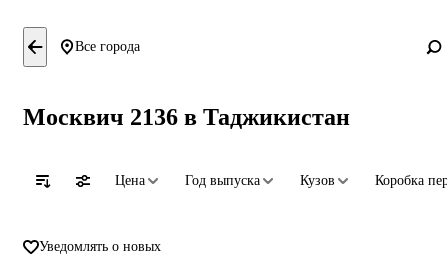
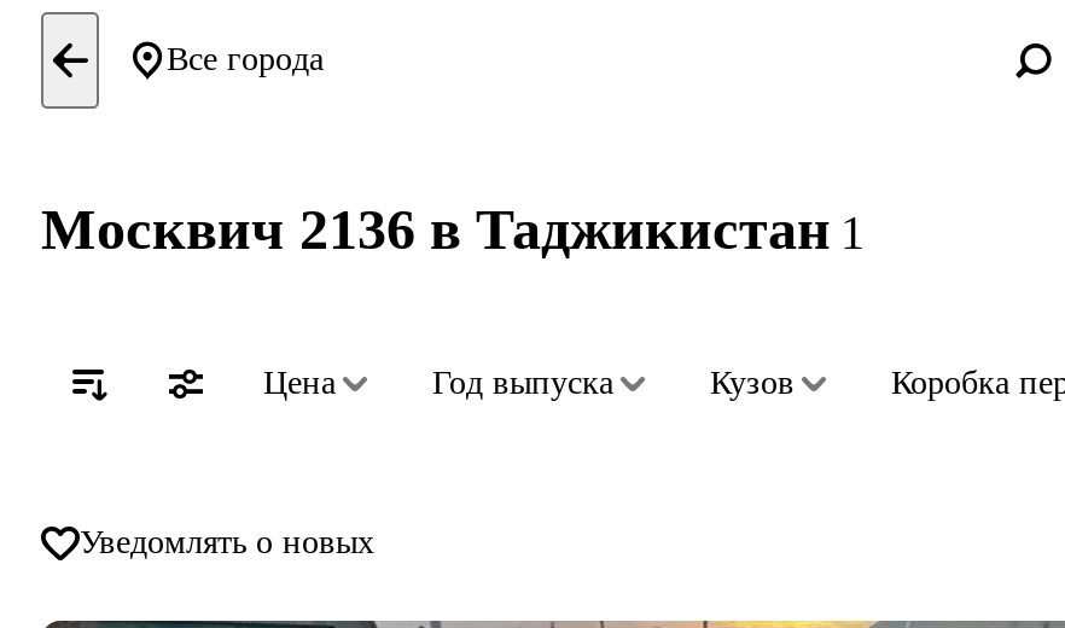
[23,104,350,130] Москвич 2136 в Таджикистан -> [41,198,865,261] Москвич 2136 в Таджикистан 1

